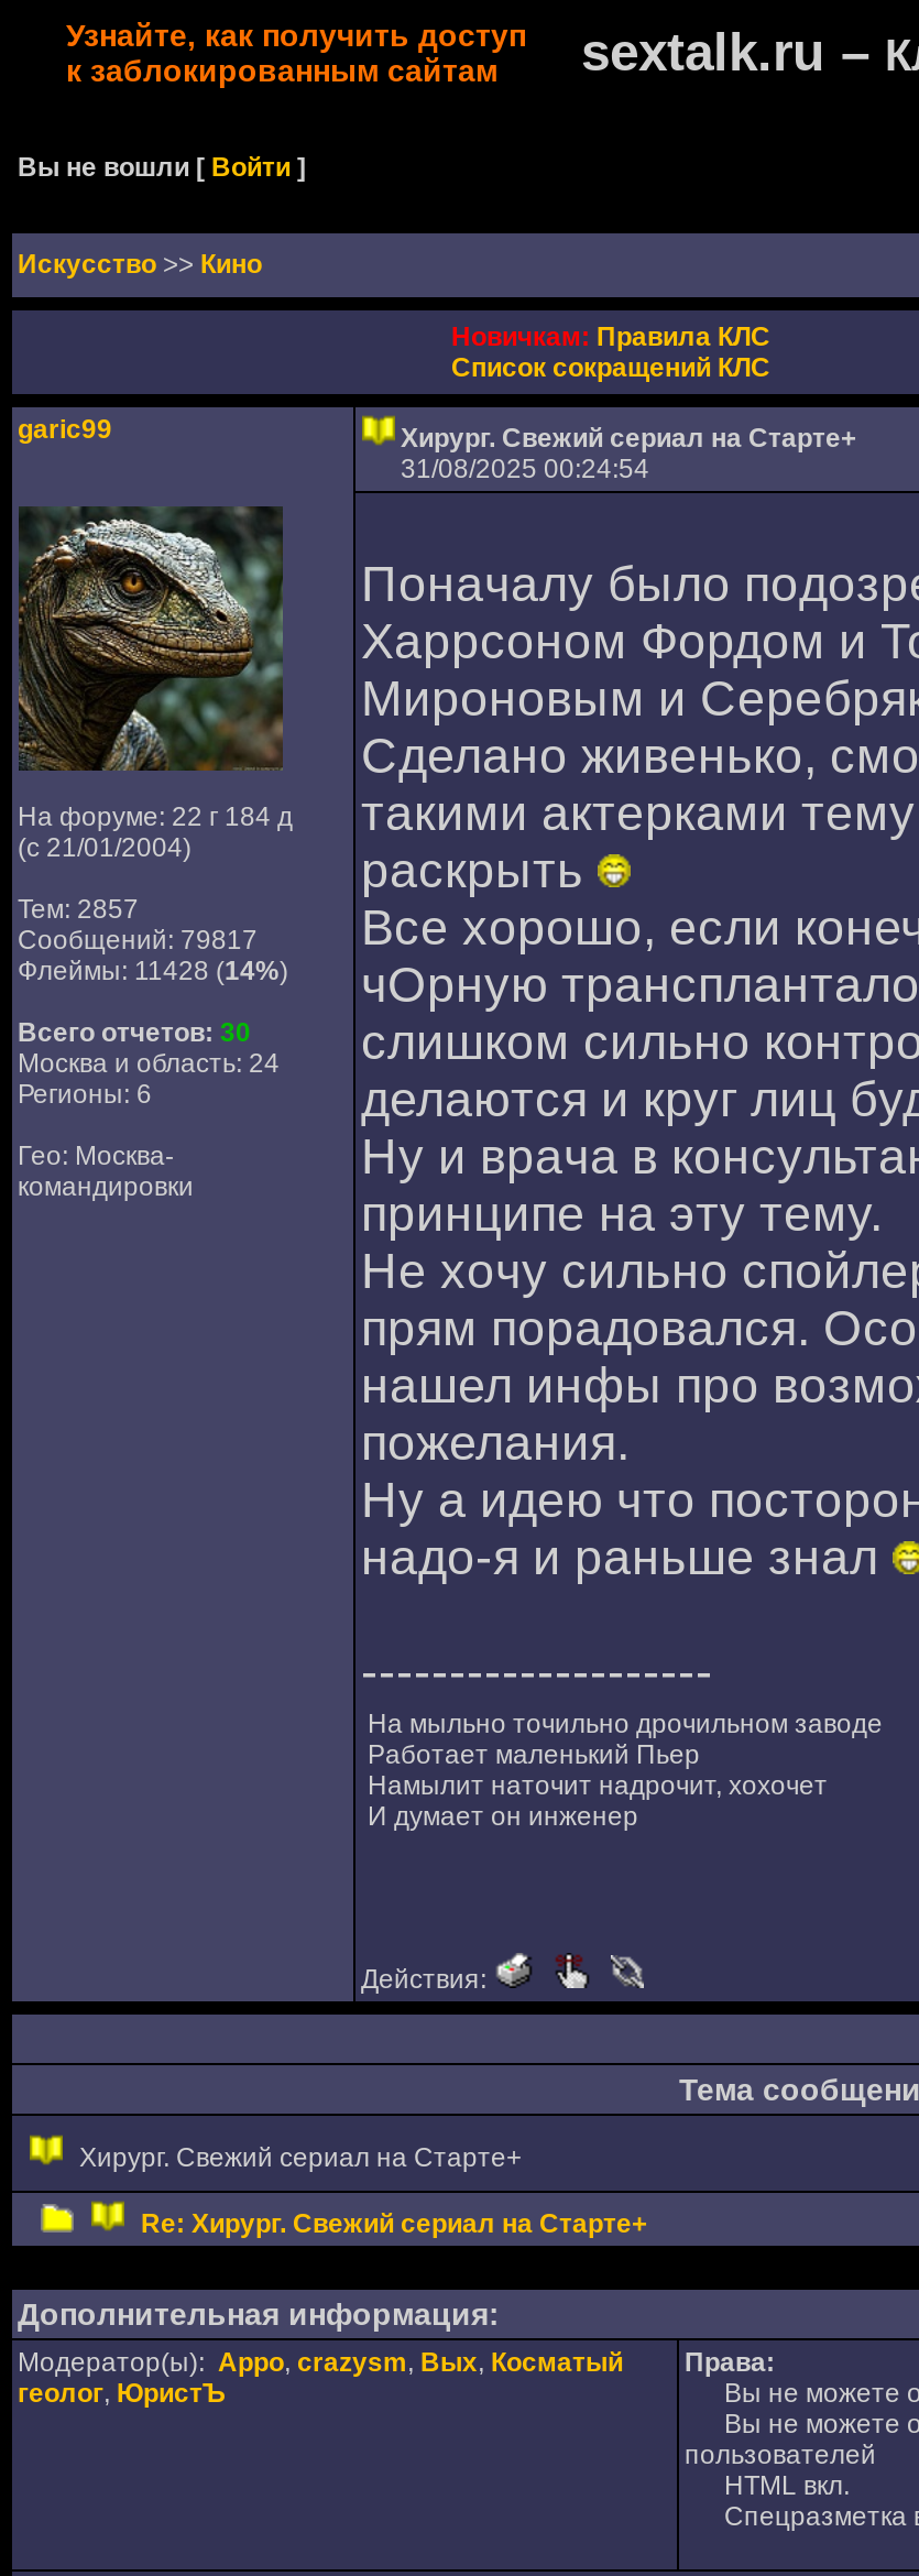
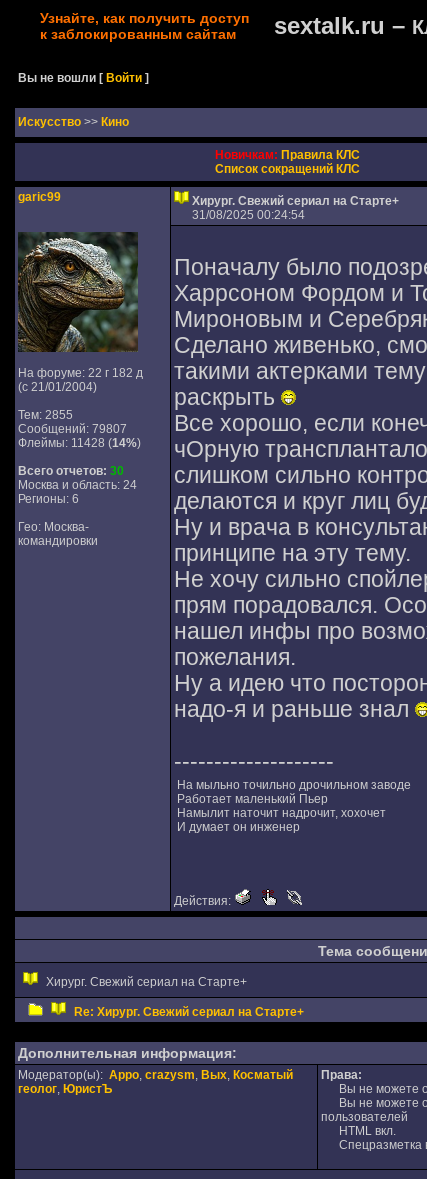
[18,801,293,832] На форуме: 22 г 184 д -> [17,366,142,380] На форуме: 22 г 182 д
[18,894,139,925] Тем: 2857 -> [17,408,72,422] Тем: 2855
[18,925,258,956] Сообщений: 79817 -> [17,422,126,436] Сообщений: 79807

